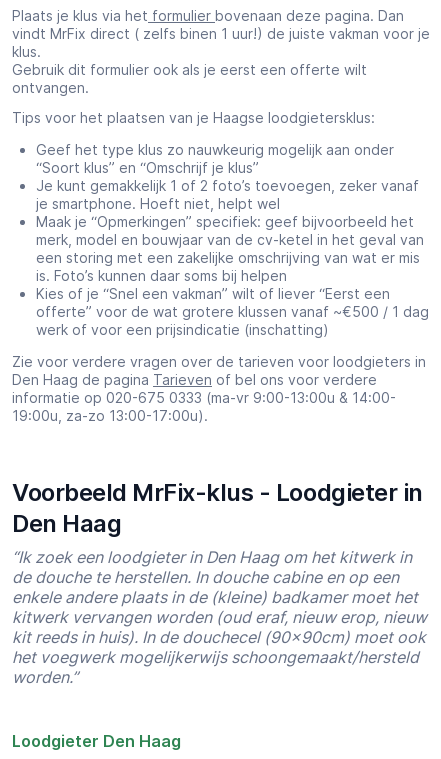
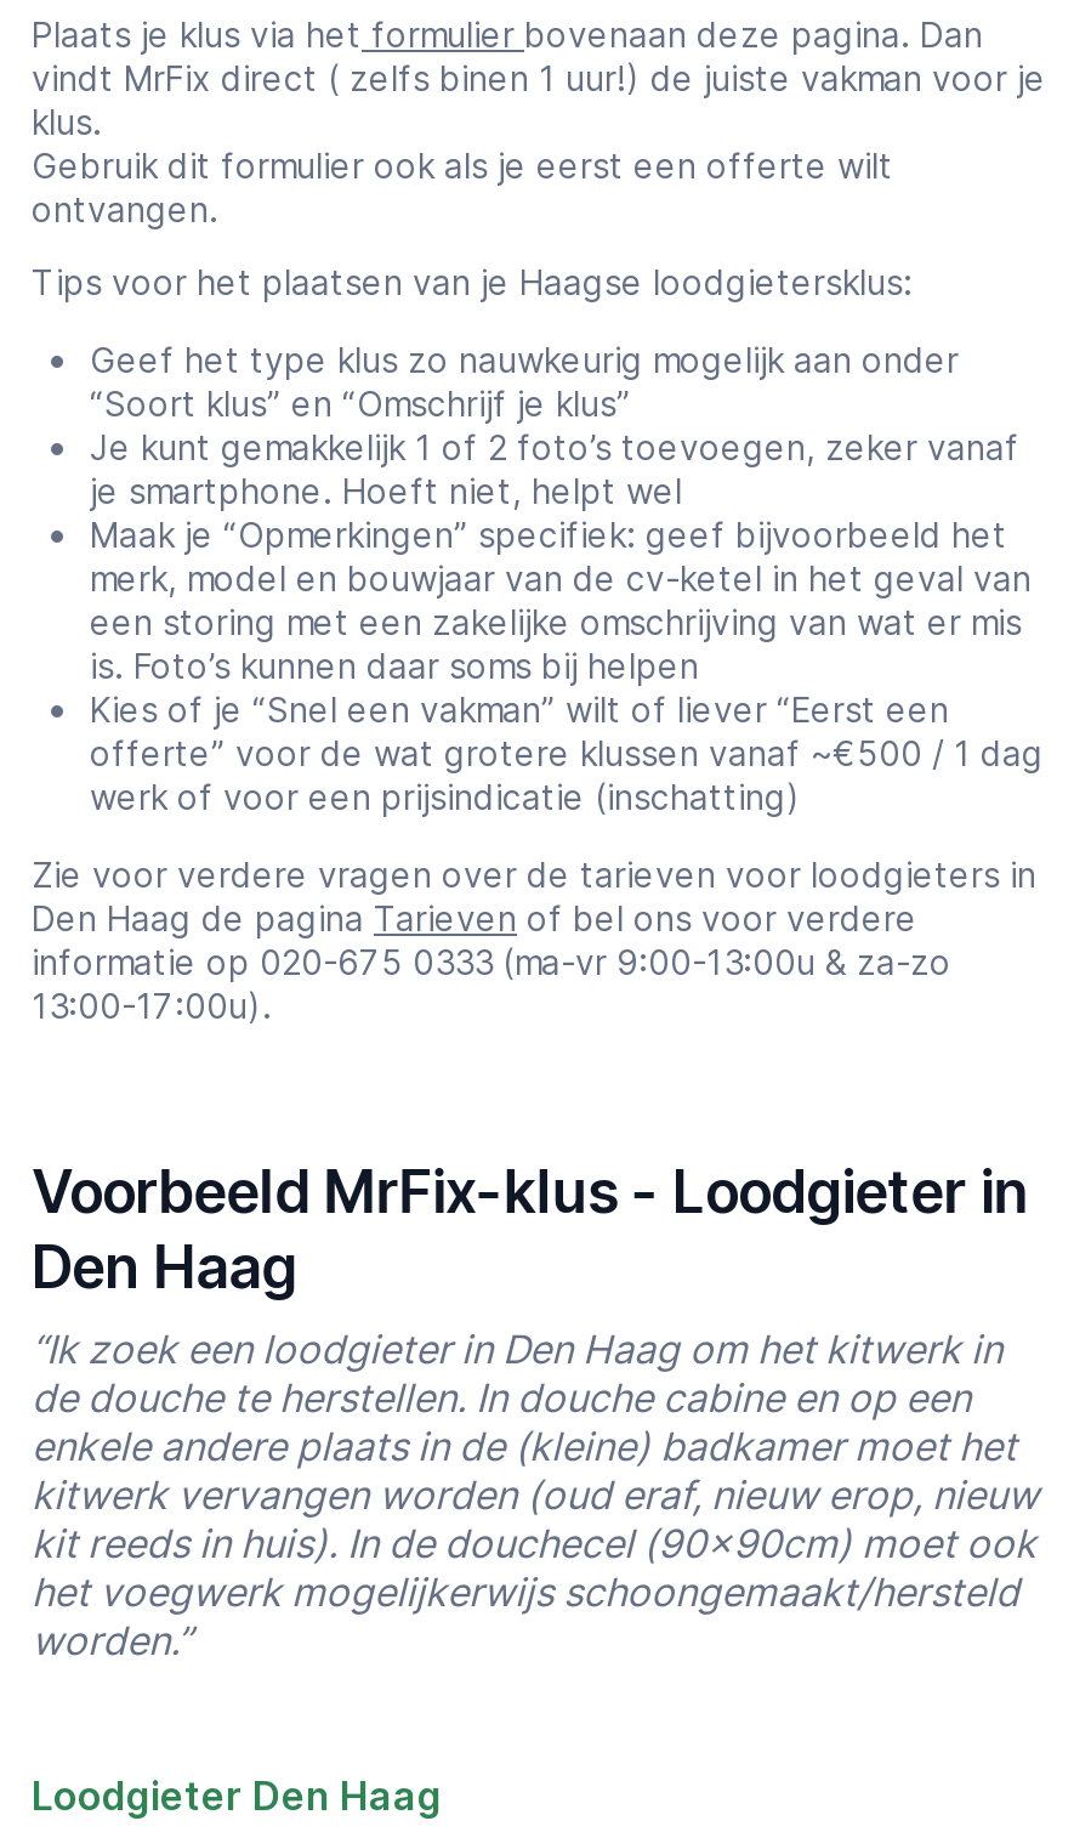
[12,389,396,424] informatie op 020-675 0333 (ma-vr 9:00-13:00u & 14:00- | 19:00u, za-zo 13:00-17:00u). -> [32,941,951,1026] informatie op 020-675 0333 (ma-vr 9:00-13:00u & za-zo | 13:00-17:00u).

